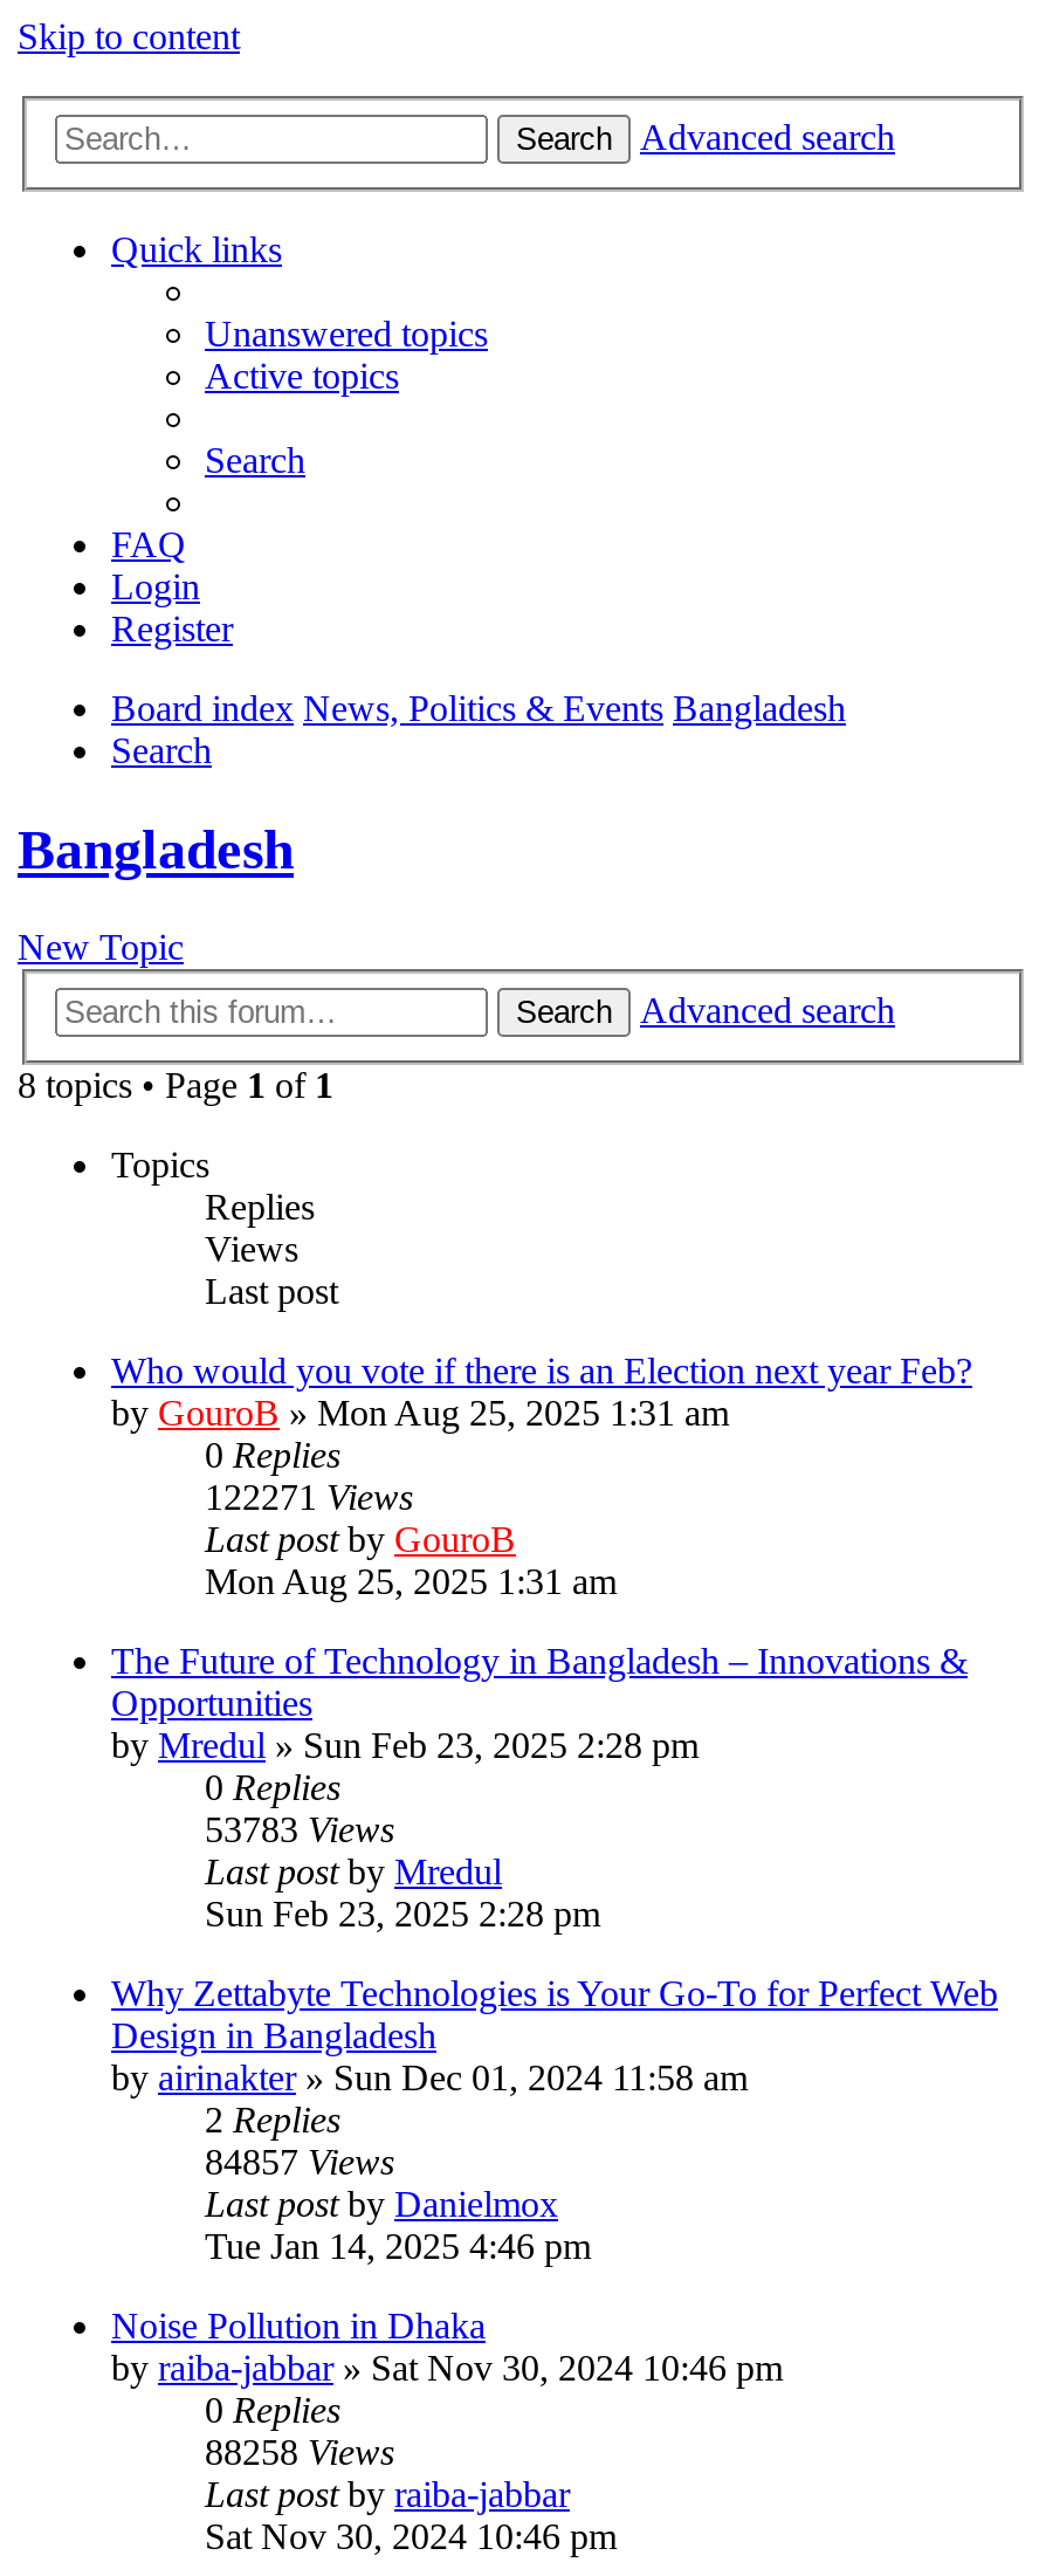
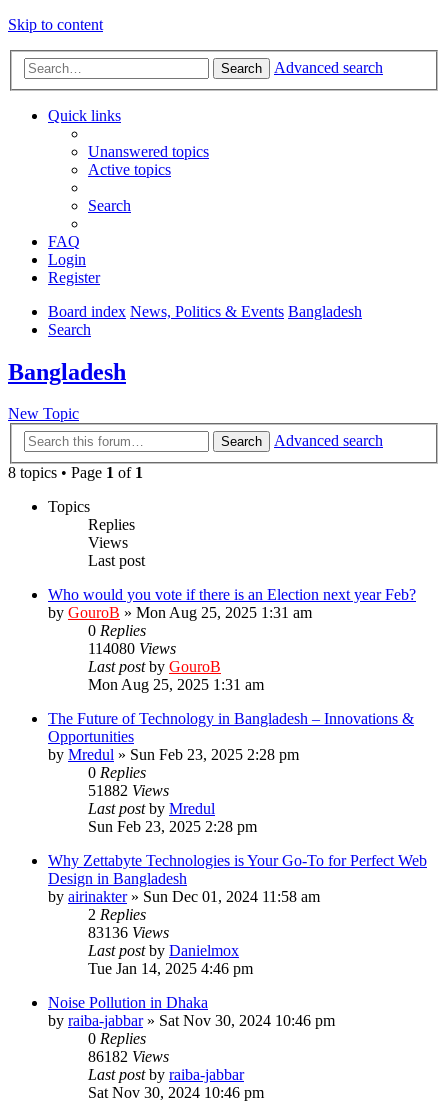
[205,1477,413,1517] 122271 Views -> [88,640,176,657] 114080 Views
[205,1809,394,1849] 53783 Views -> [88,782,169,799] 51882 Views
[205,2142,394,2182] 84857 Views -> [88,924,169,941] 83136 Views
[205,2432,394,2472] 88258 Views -> [88,1048,169,1065] 86182 Views

